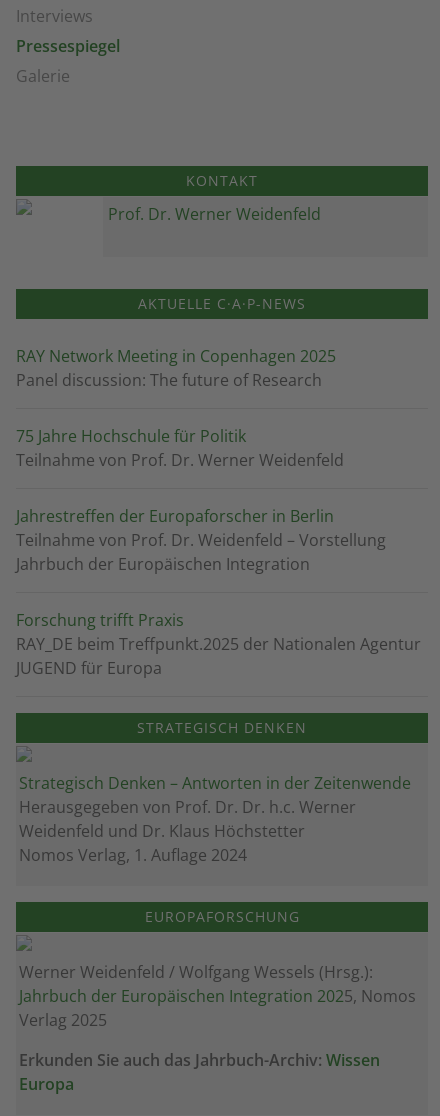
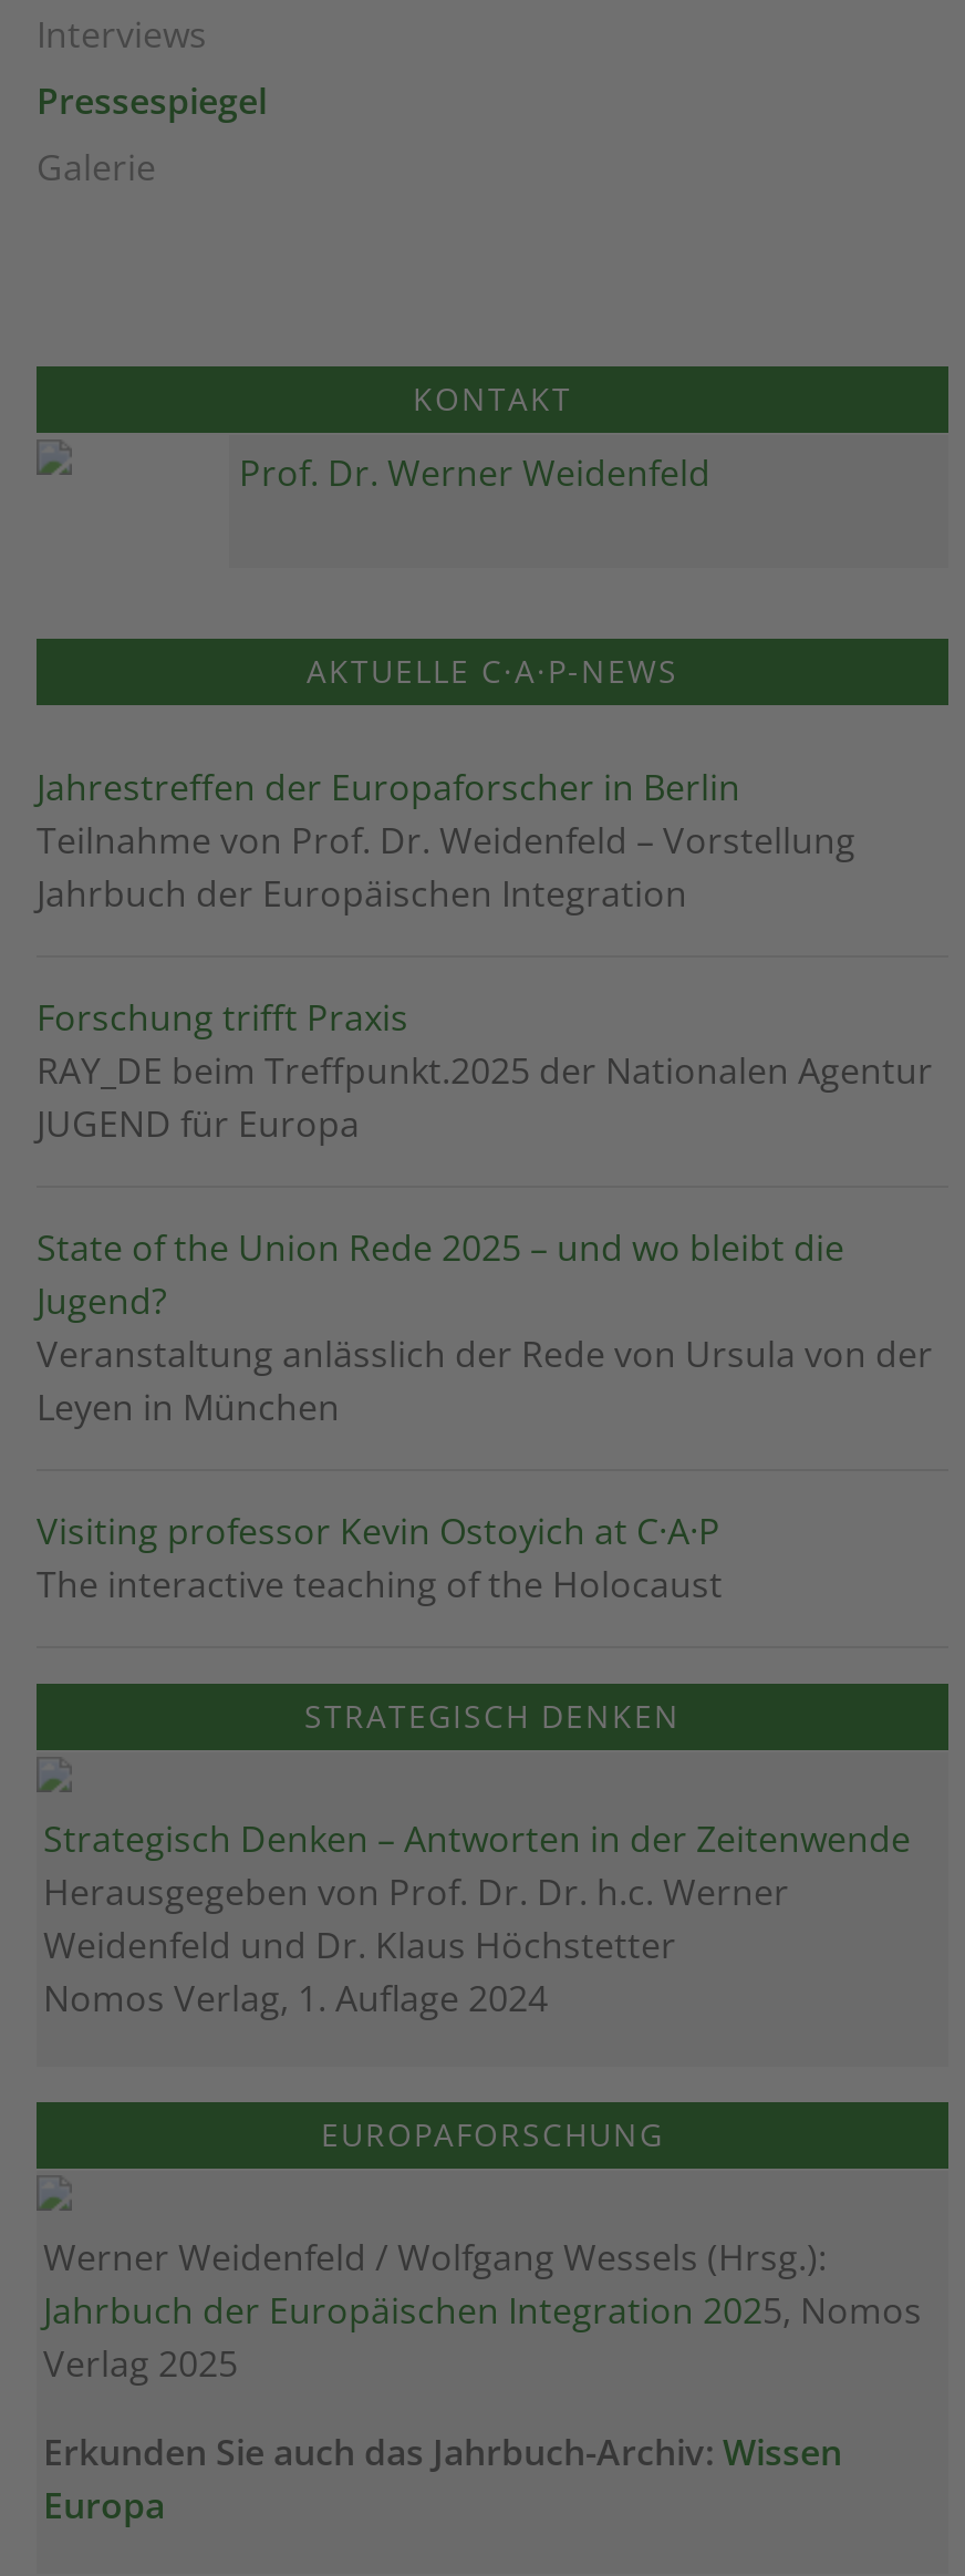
[16,345,344,471] RAY Network Meeting in Copenhagen 2025 | Panel discussion: The future of Research | 75 Jahre Hochschule für Politik | Teilnahme von Prof. Dr. Werner Weidenfeld -> none
moved [16,505,421,679] -> [37,763,933,1148]: Jahrestreffen der Europaforscher in Berlin | Teilnahme von Prof. Dr. Weidenfeld – Vorstellung | Jahrbuch der Europäischen Integration | Forschung trifft Praxis | RAY_DE beim Treffpunkt.2025 der Nationalen Agentur | JUGEND für Europa
none -> [37,1223,933,1608] State of the Union Rede 2025 – und wo bleibt die | Jugend? | Veranstaltung anlässlich der Rede von Ursula von der | Leyen in München | Visiting professor Kevin Ostoyich at C·A·P | The interactive teaching of the Holocaust

